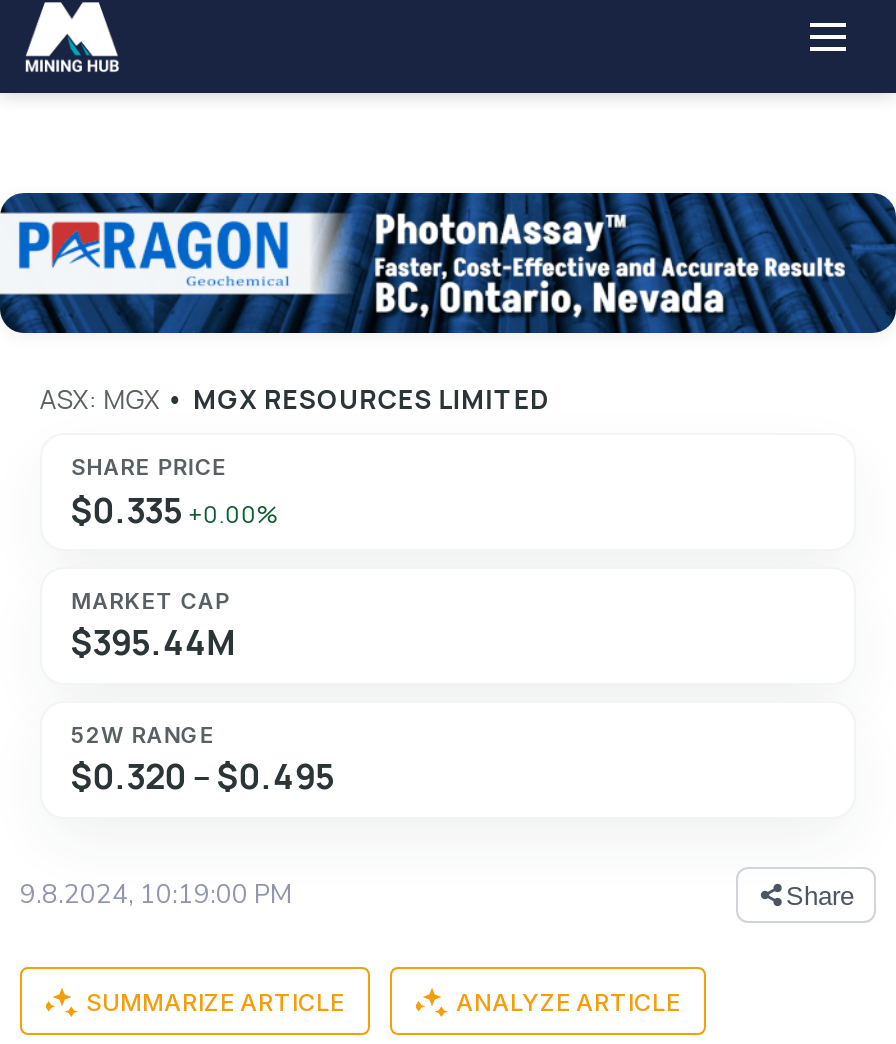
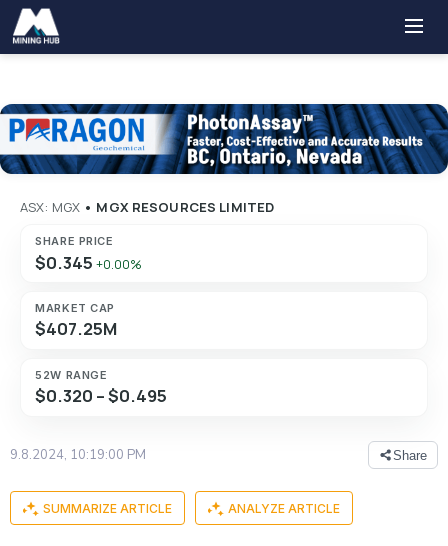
[71,486,281,532] $0.335 +0.00% -> [35,250,142,273] $0.345 +0.00%
[71,620,235,666] $395.44M -> [35,317,117,340] $407.25M

